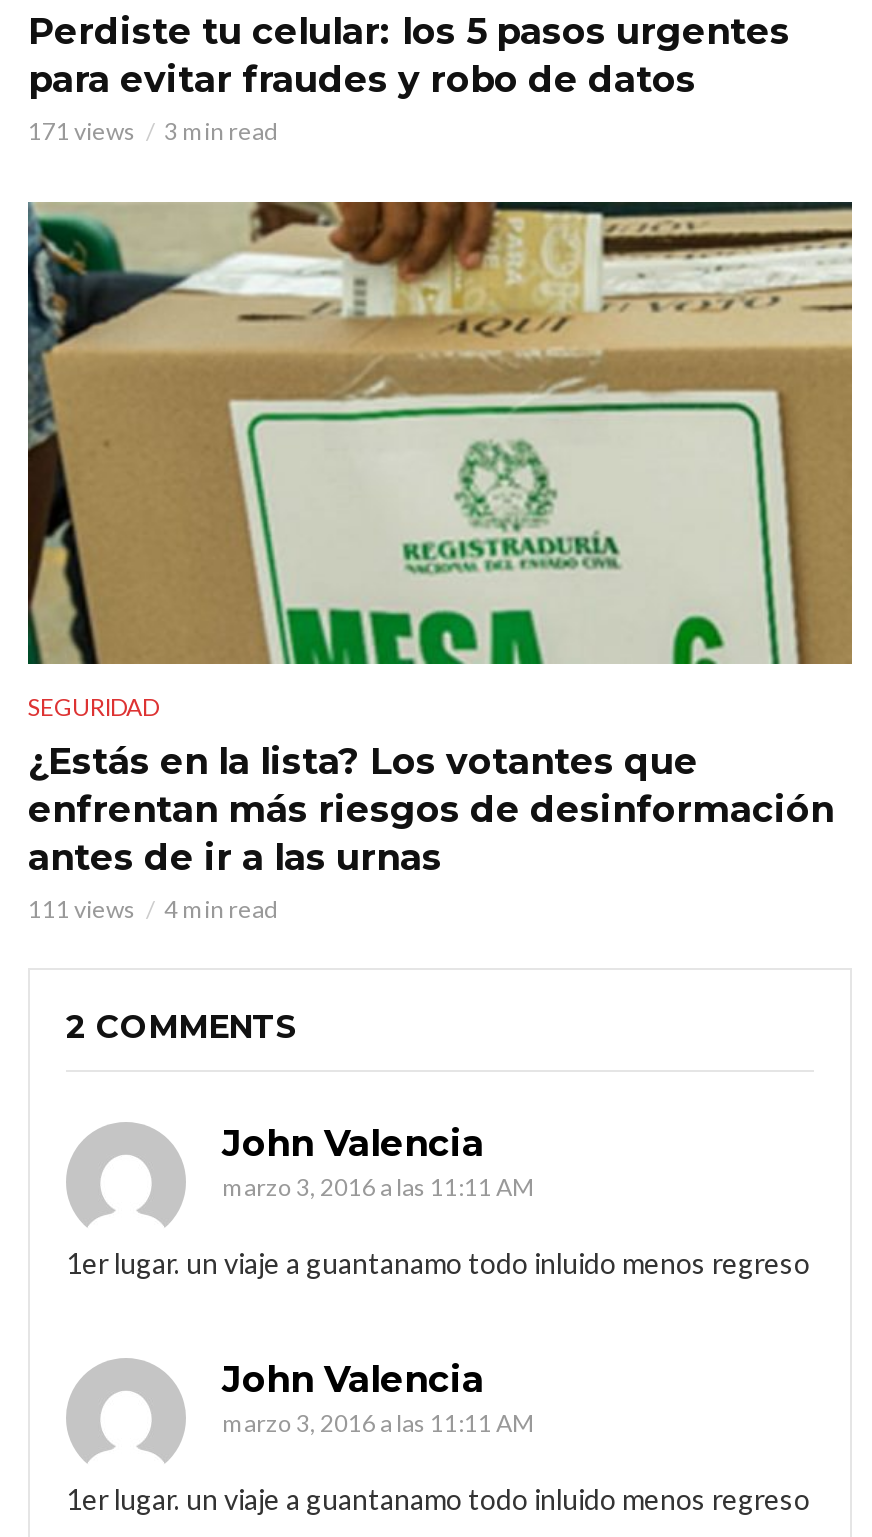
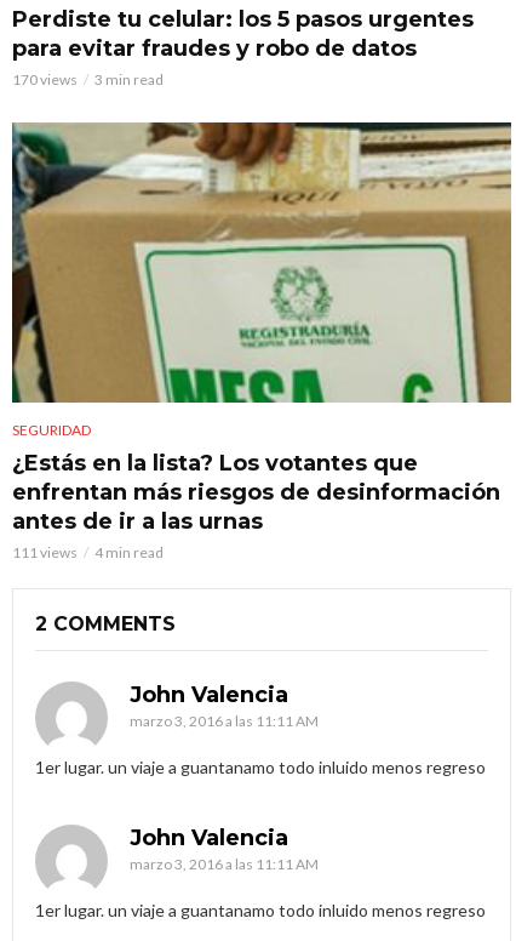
[28,115,278,145] 171 views 3 min read -> [12,70,164,88] 170 views 3 min read

